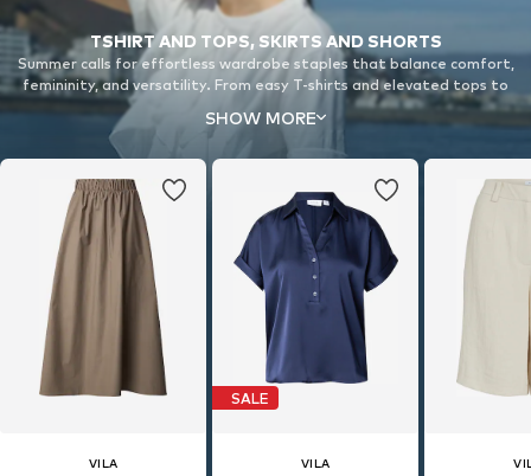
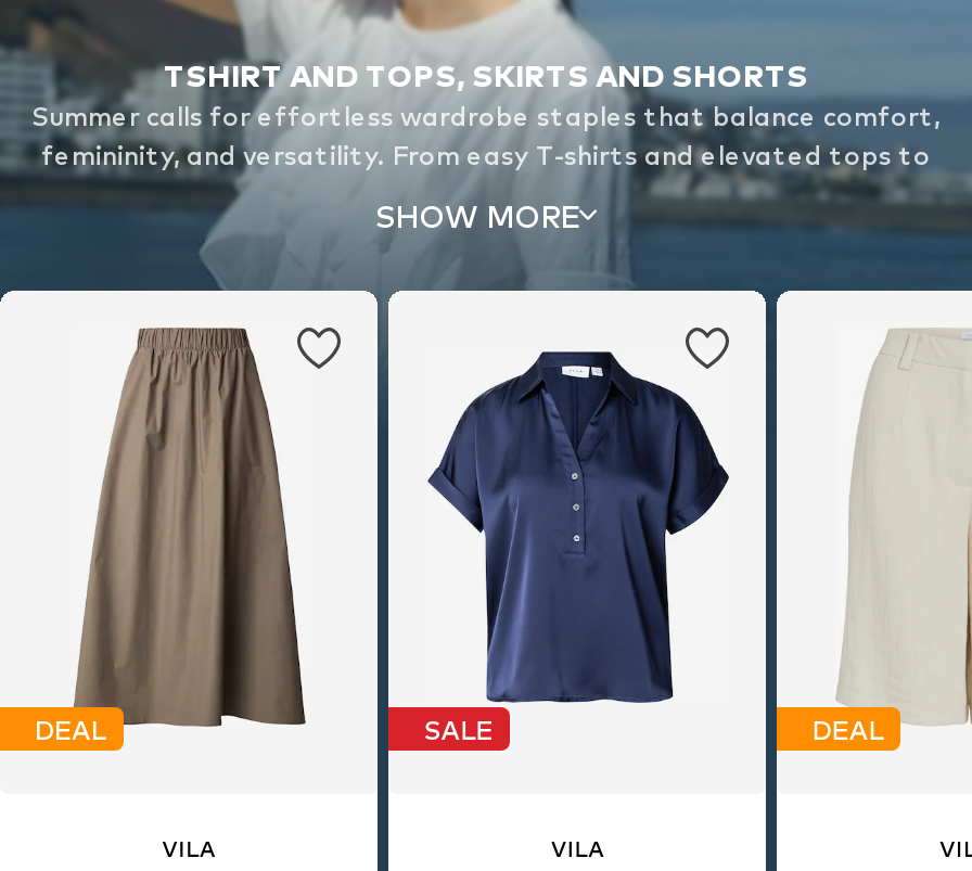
none -> [35,713,106,745] DEAL
none -> [812,713,884,745] DEAL

